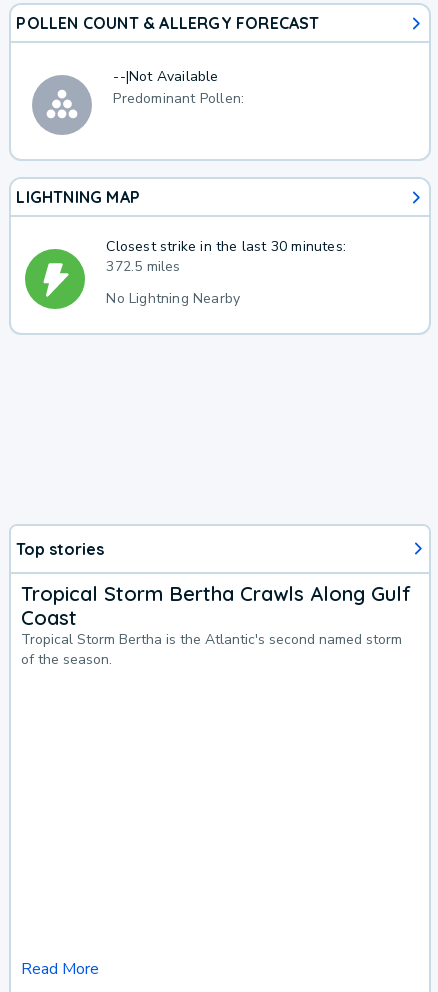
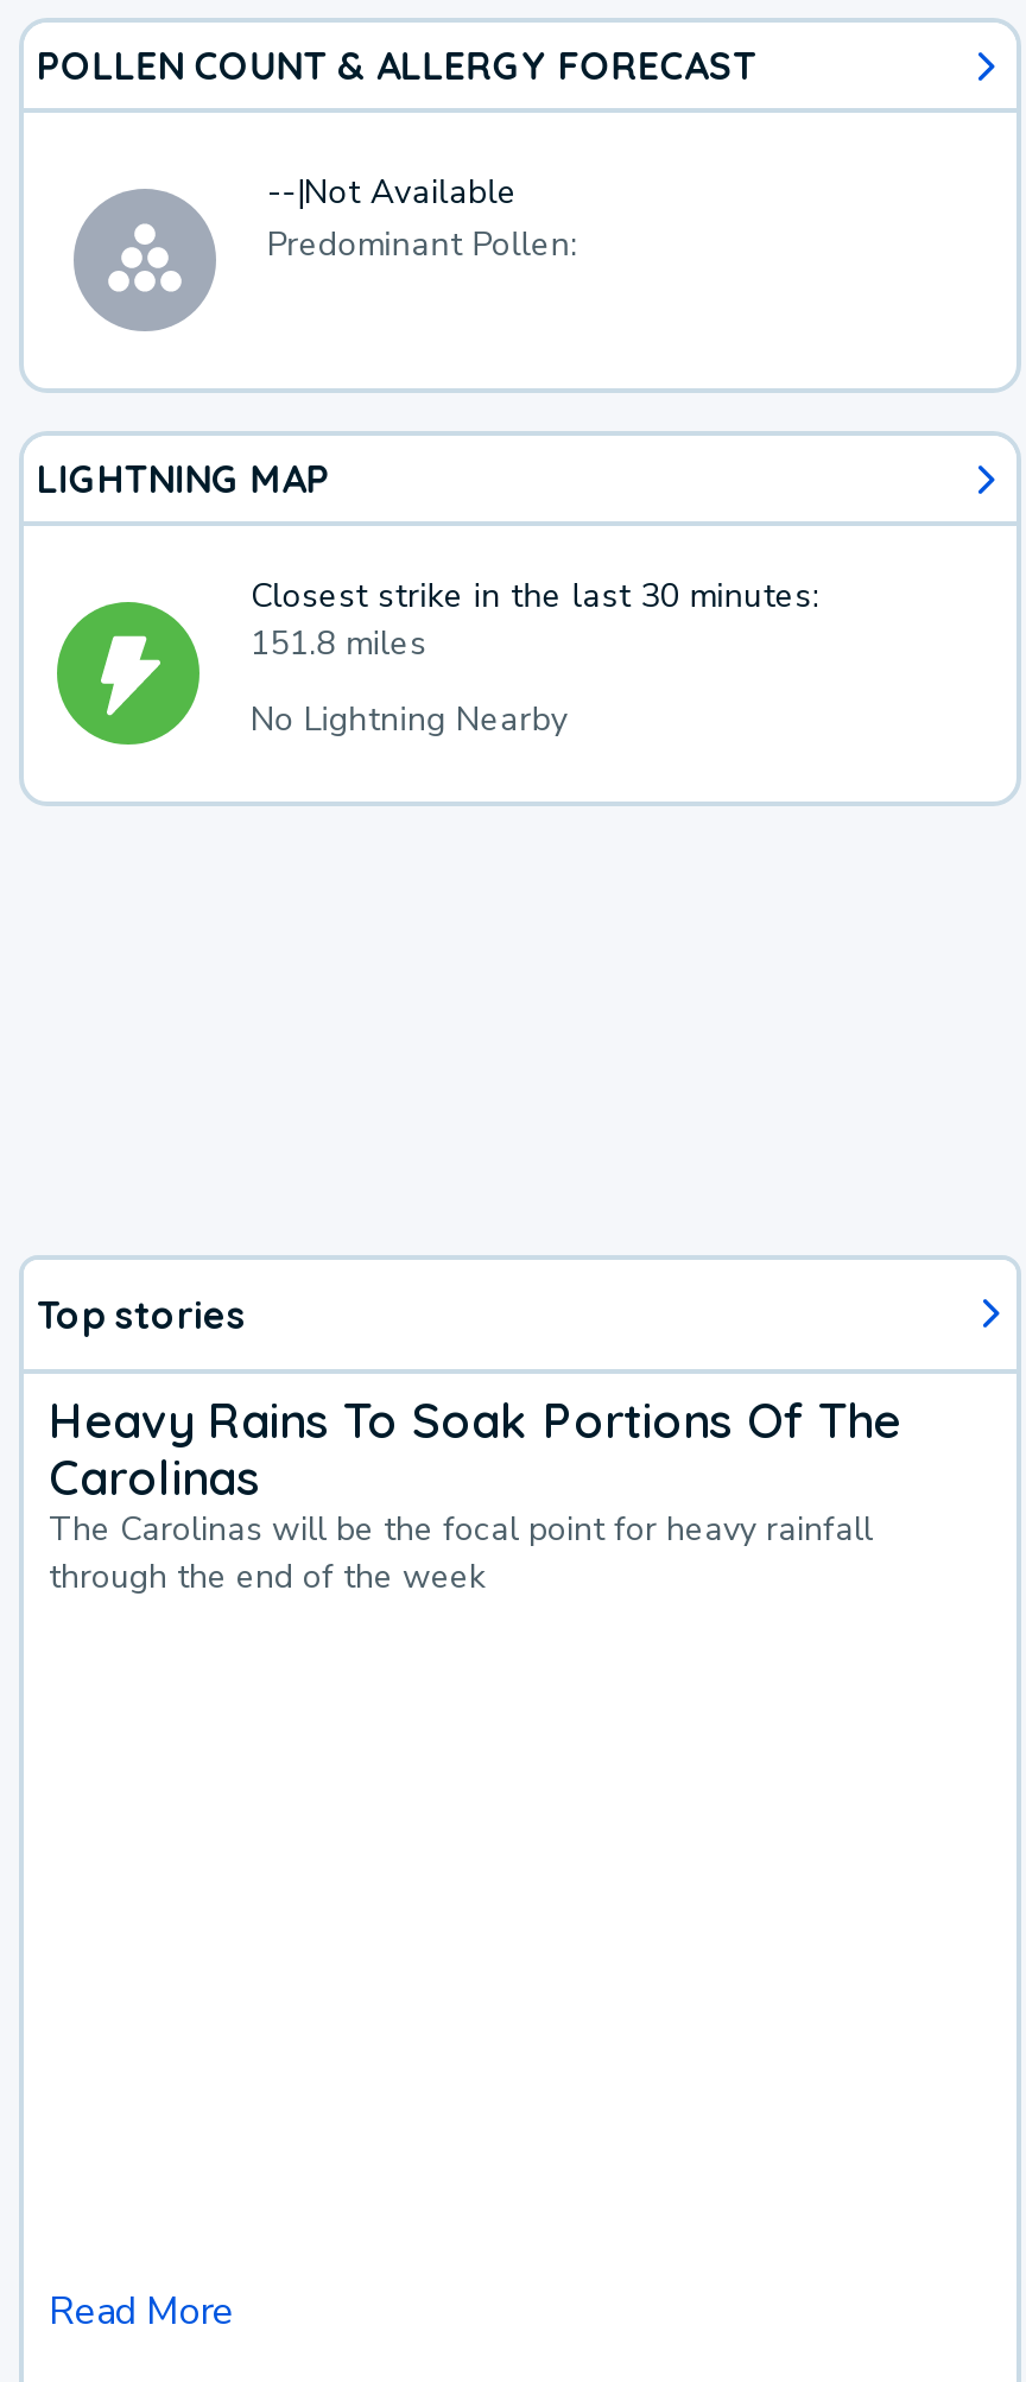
[106,257,181,276] 372.5 miles -> [250,620,427,665] 151.8 miles
[21,581,411,669] Tropical Storm Bertha Crawls Along Gulf | Coast | Tropical Storm Bertha is the Atlantic's second named storm | of the season. -> [48,1390,901,1599] Heavy Rains To Soak Portions Of The | Carolinas | The Carolinas will be the focal point for heavy rainfall | through the end of the week

